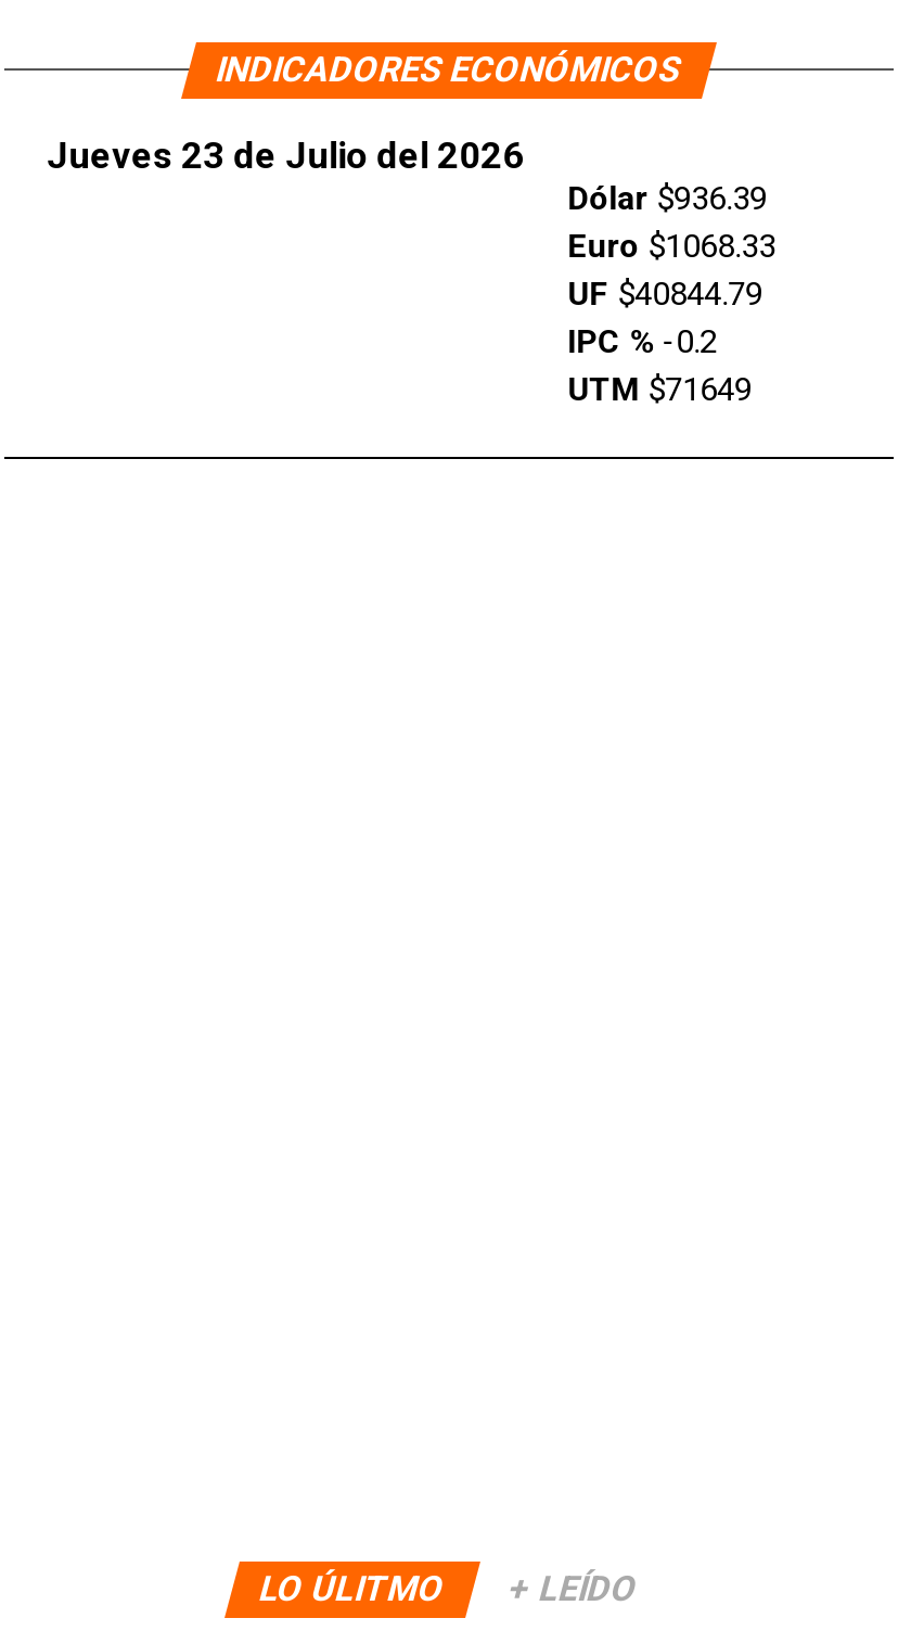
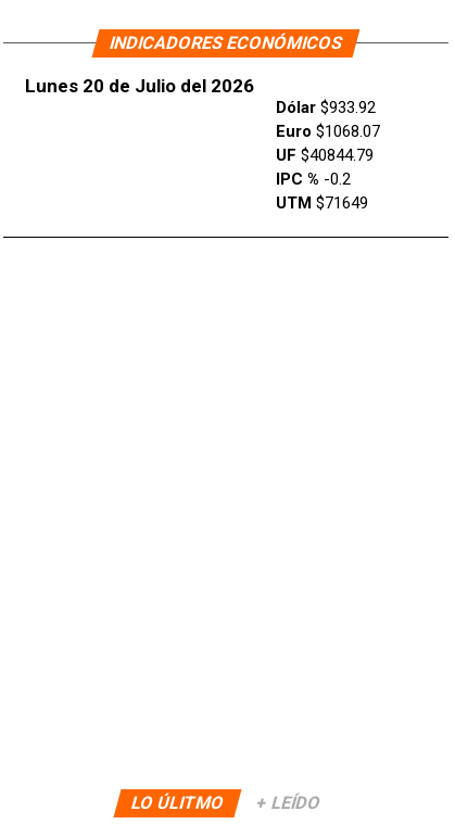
[47,133,524,177] Jueves 23 de Julio del 2026 -> [25,75,254,97] Lunes 20 de Julio del 2026
[568,179,767,218] Dólar $936.39 -> [275,98,375,117] Dólar $933.92
[568,227,776,266] Euro $1068.33 -> [275,122,380,141] Euro $1068.07

